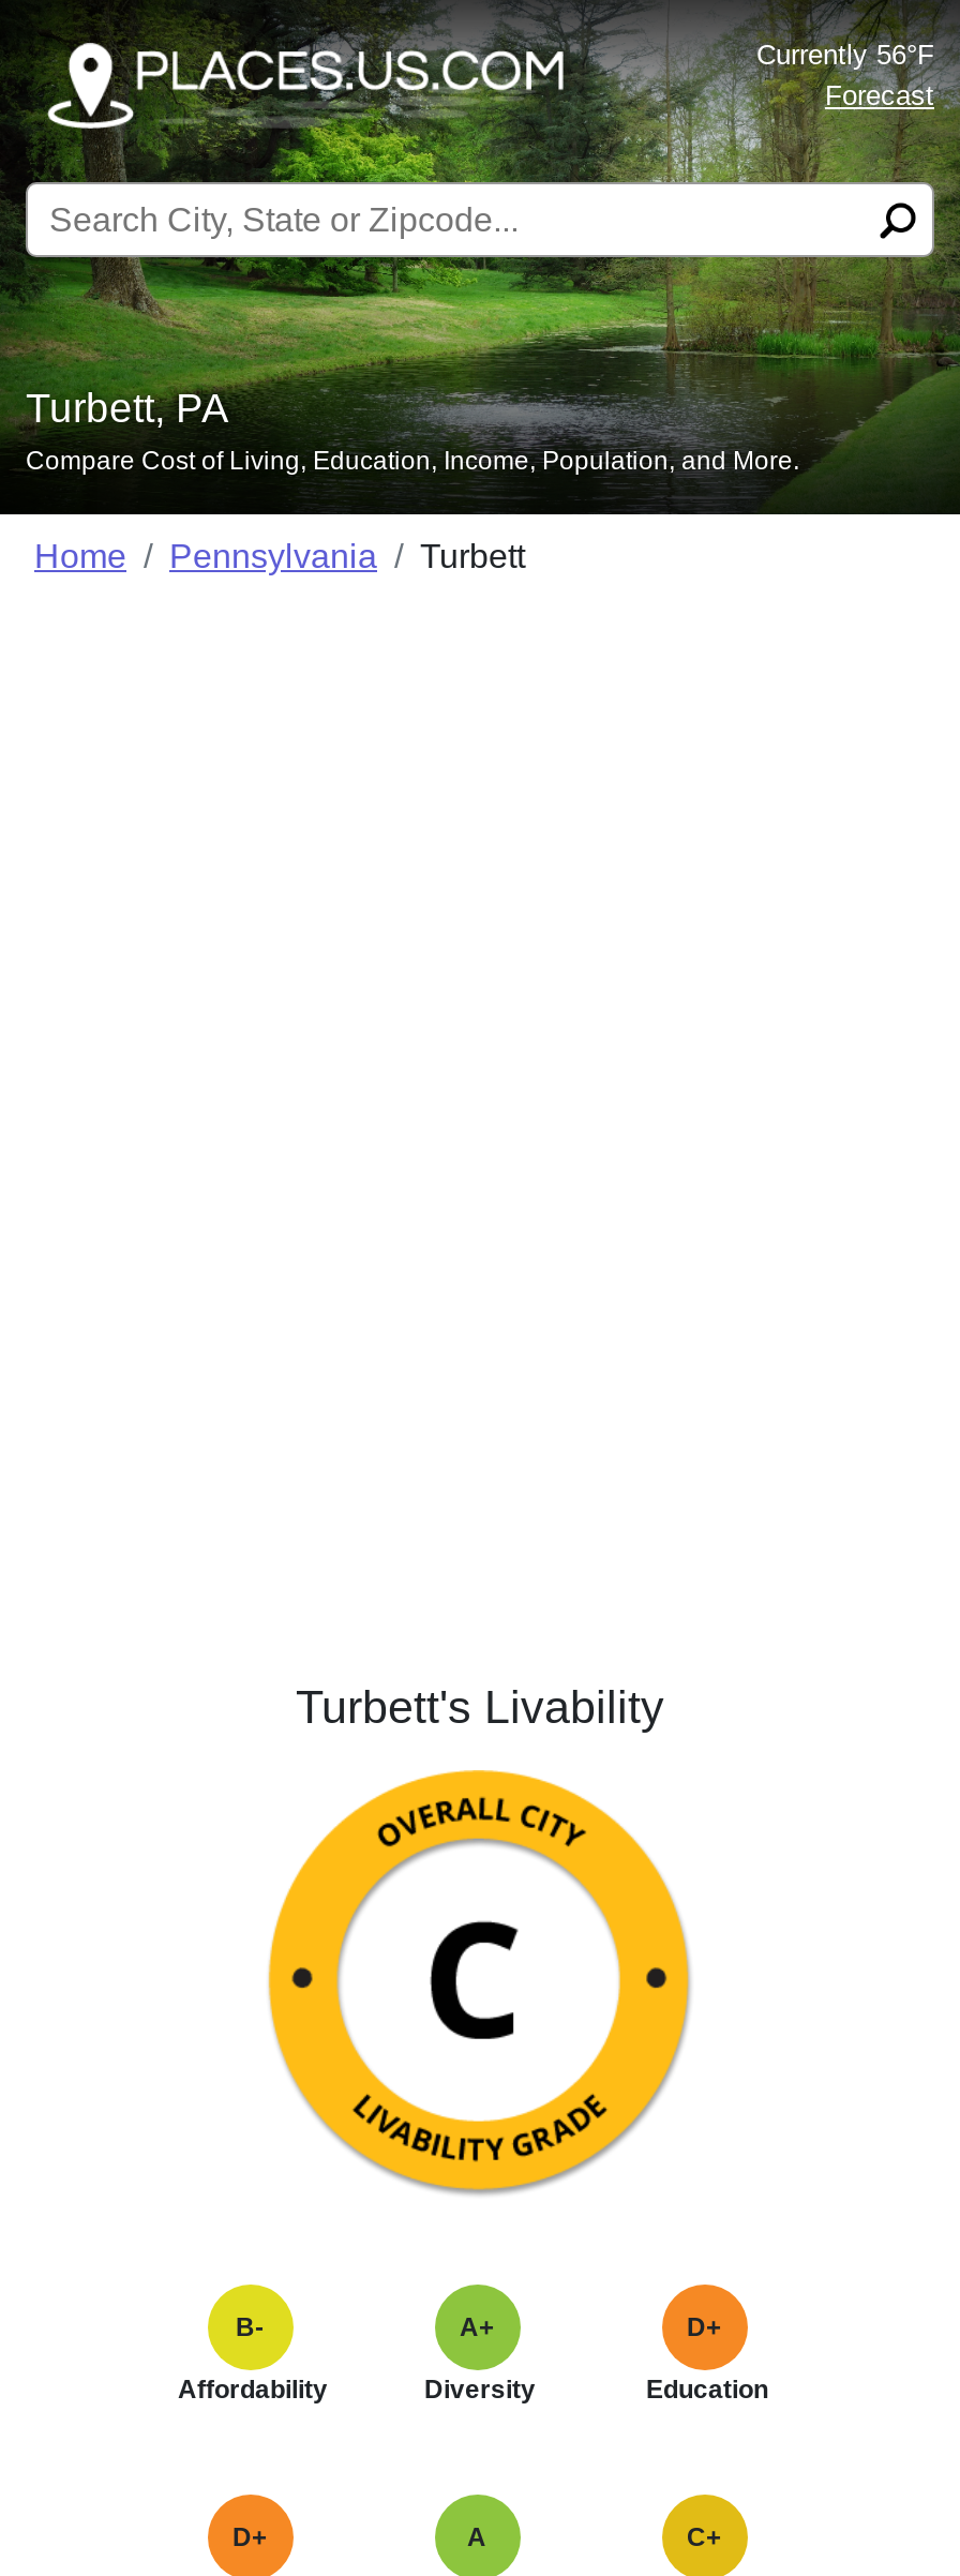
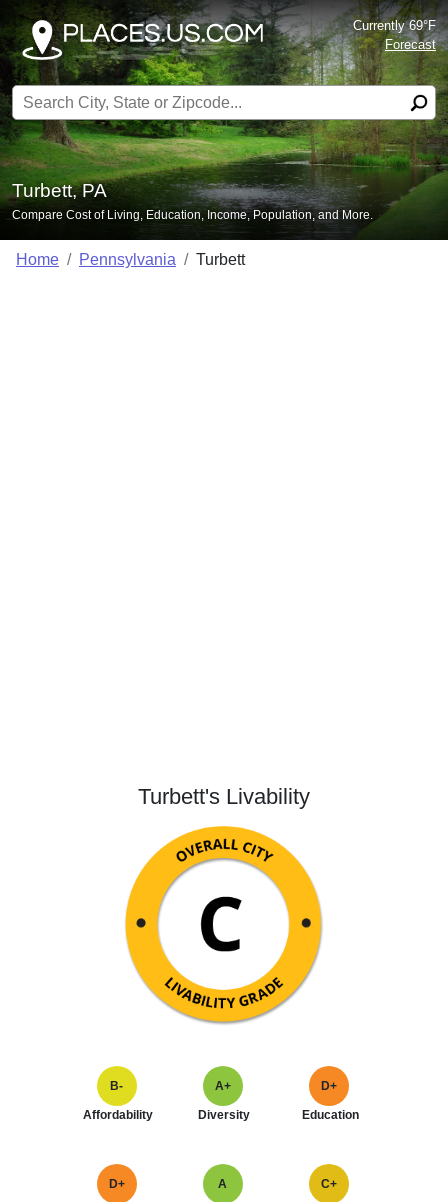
[756,39,934,71] Currently 56°F -> [353,18,436,33] Currently 69°F

